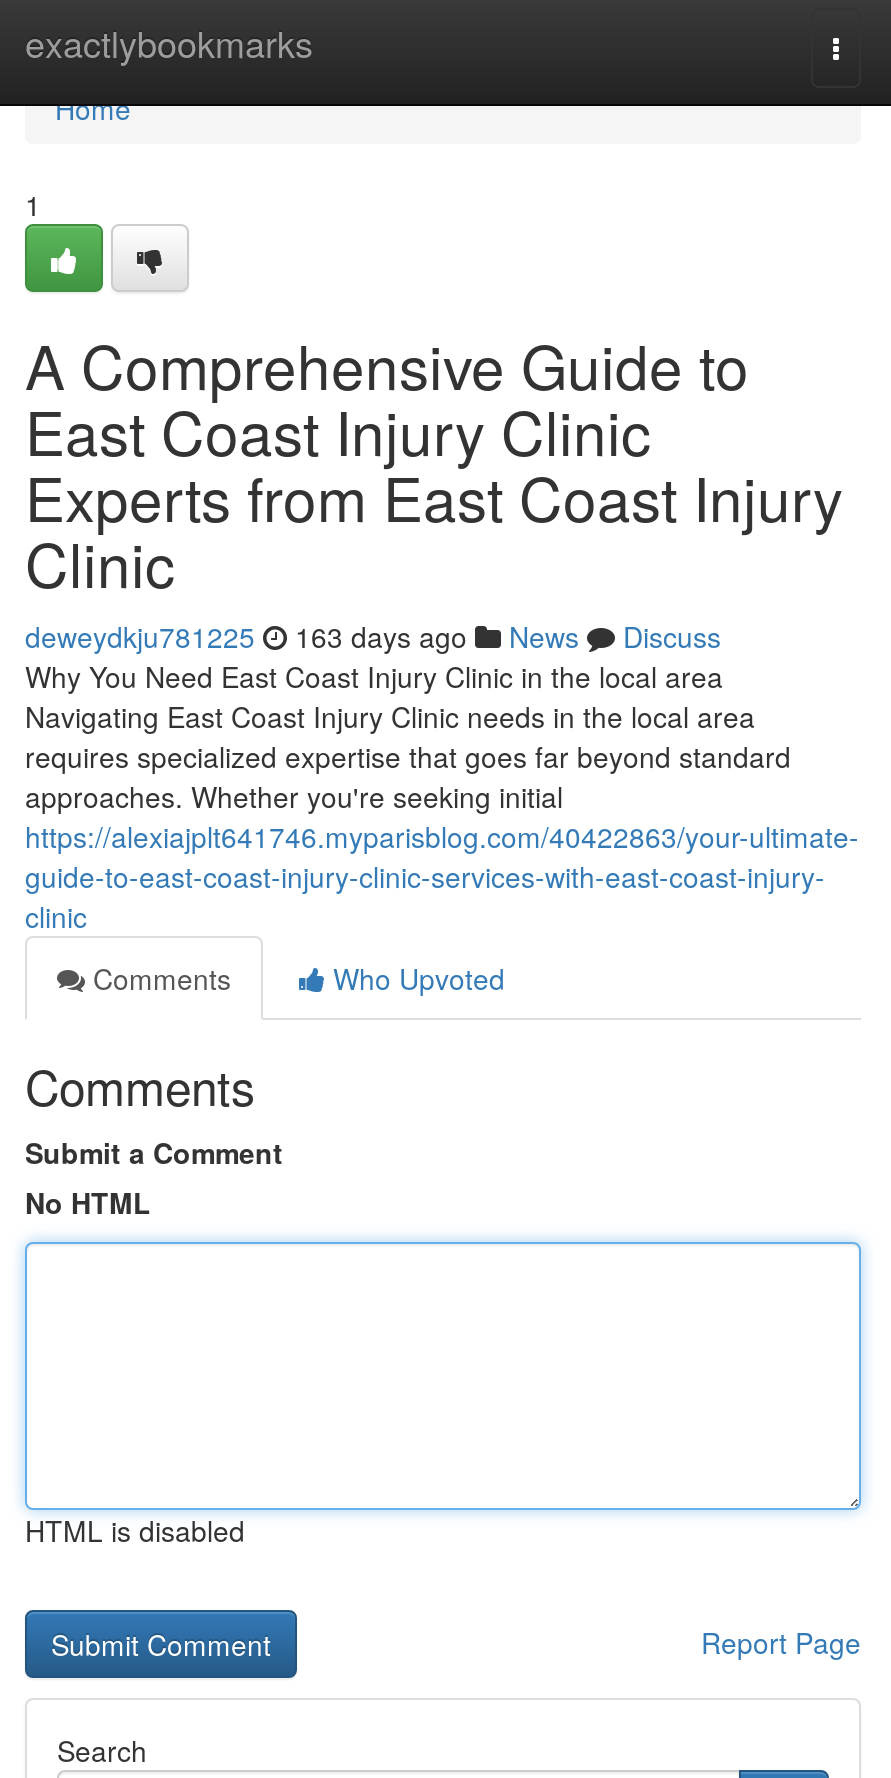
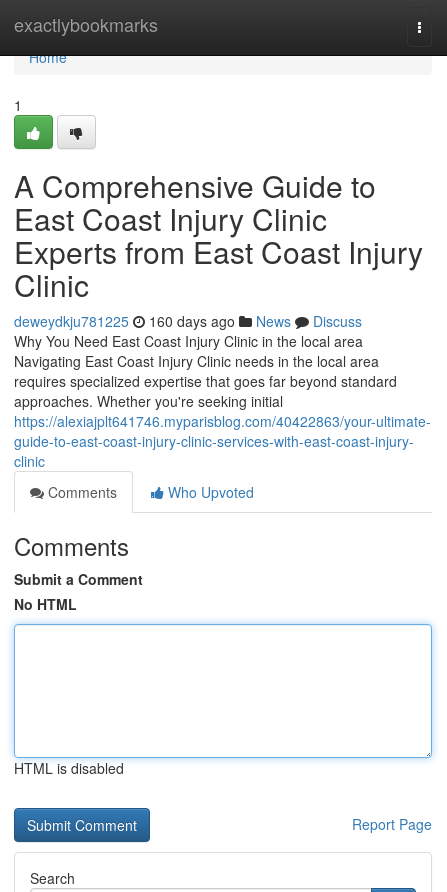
[25,616,721,656] deweydkju781225 163 days ago News Discuss -> [14,311,362,331] deweydkju781225 160 days ago News Discuss

